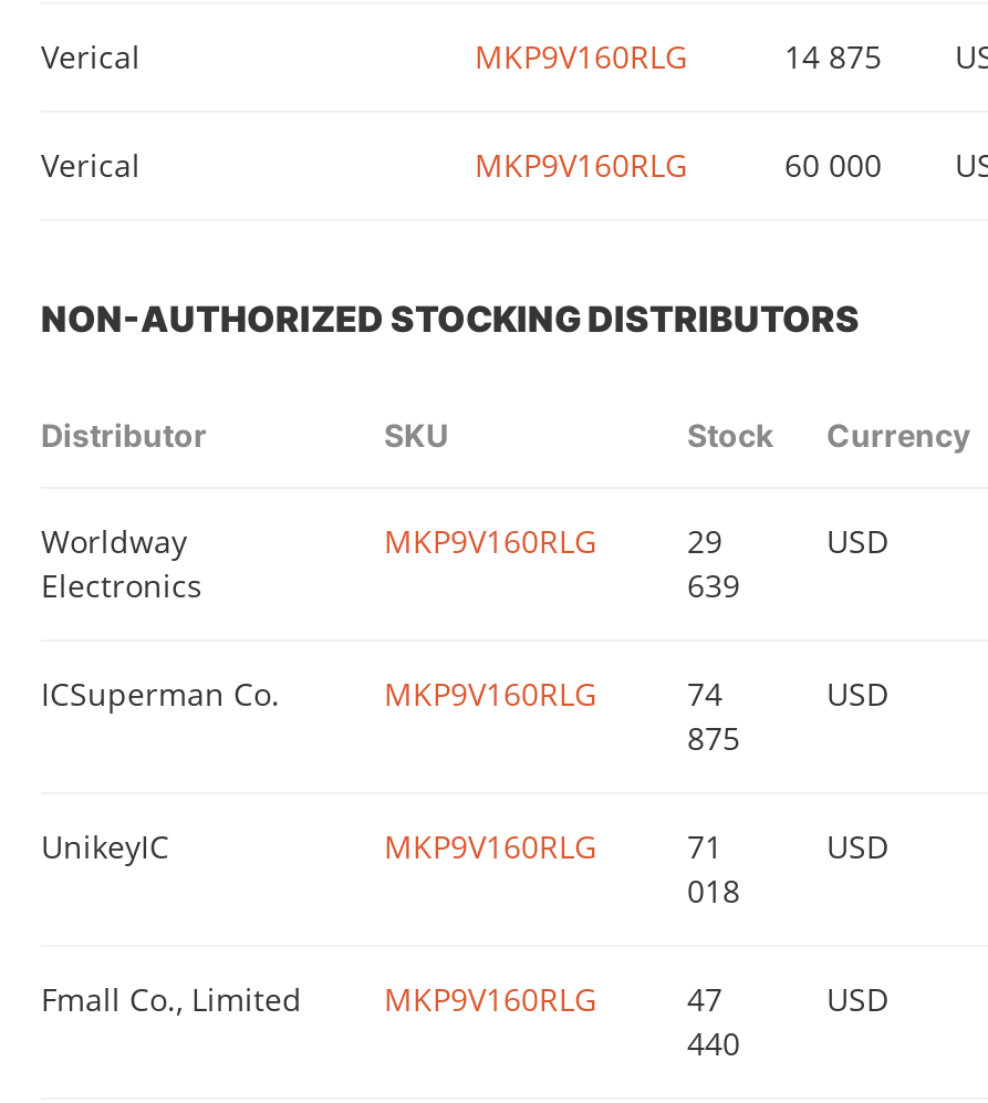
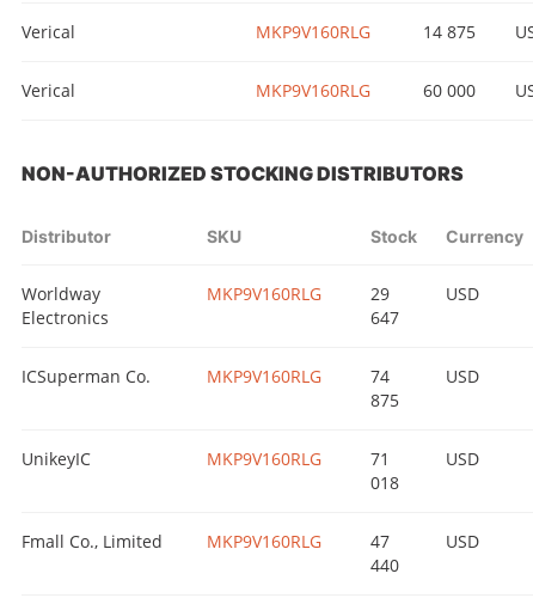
[687,565,740,607] 639 -> [370,307,399,329] 647

